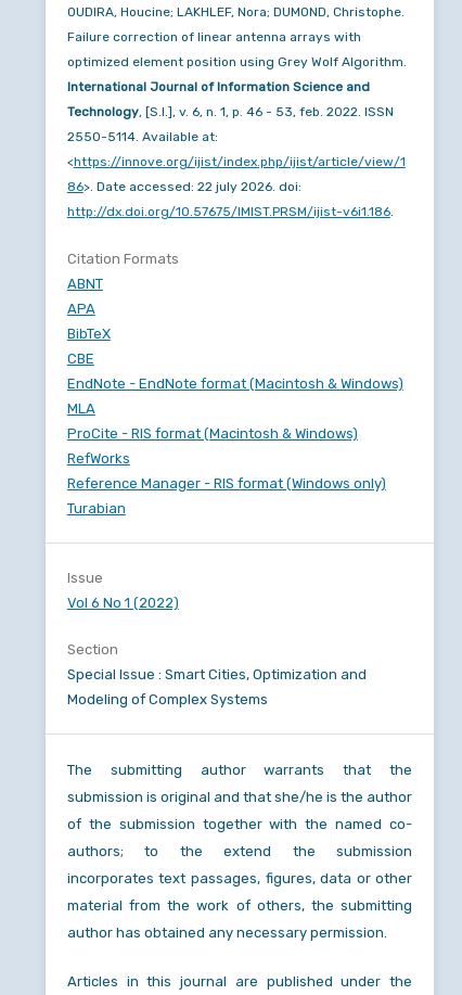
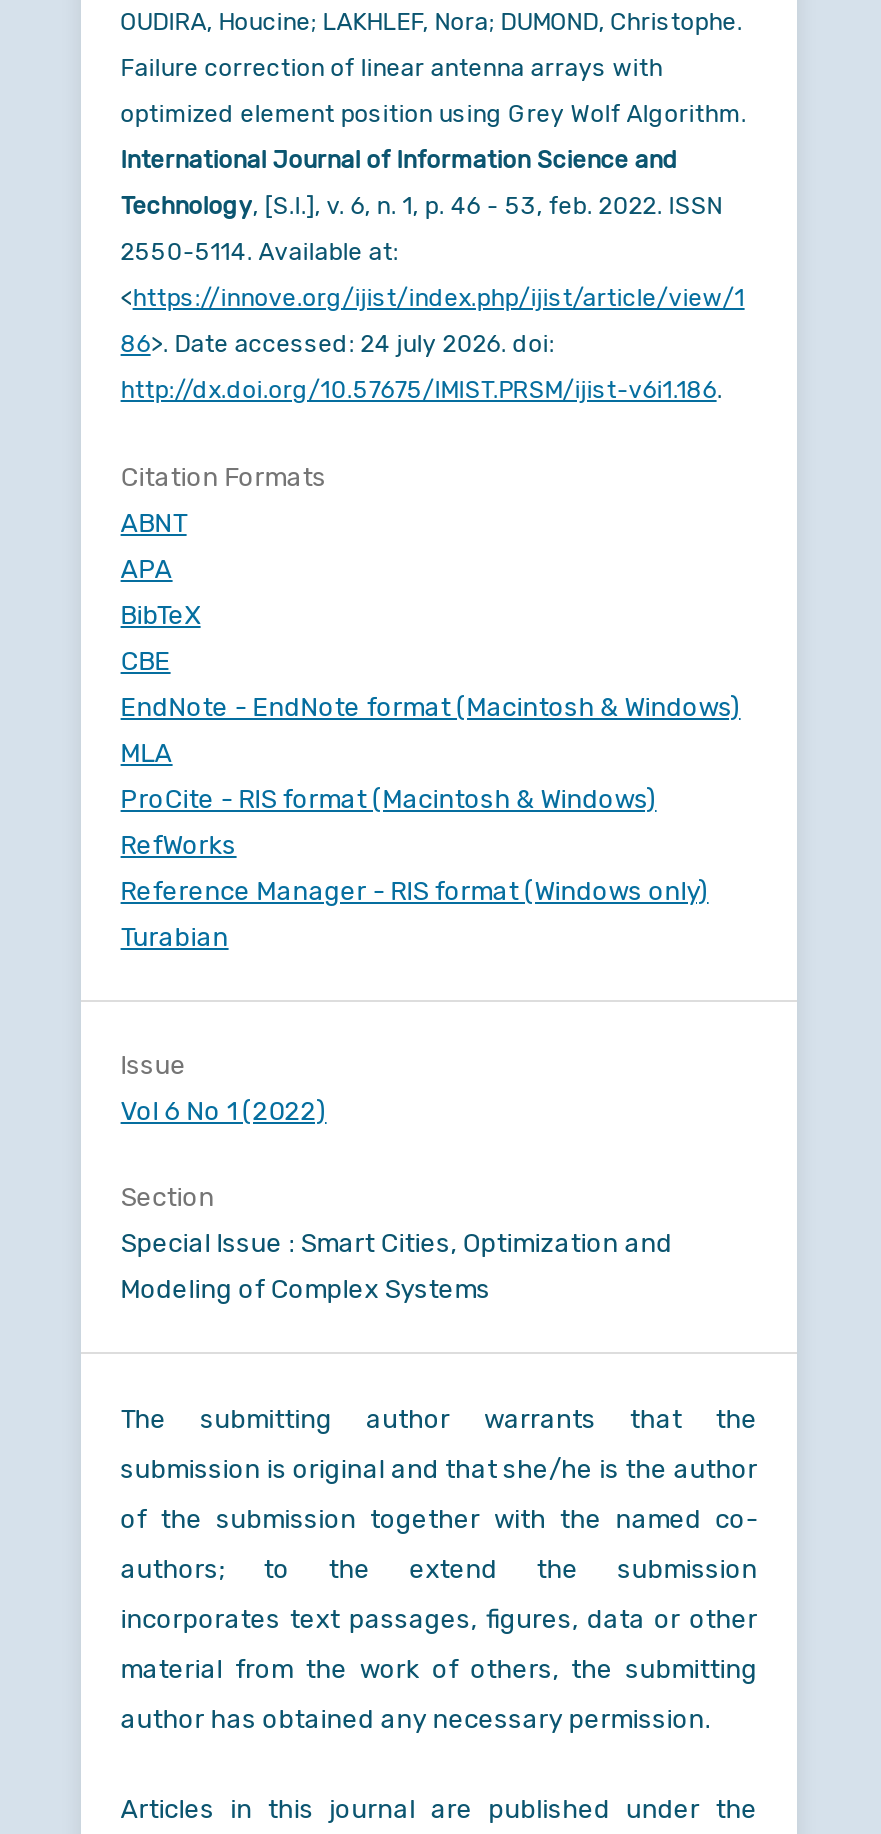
[67,179,301,194] 86>. Date accessed: 22 july 2026. doi: -> [121,330,555,358] 86>. Date accessed: 24 july 2026. doi:

